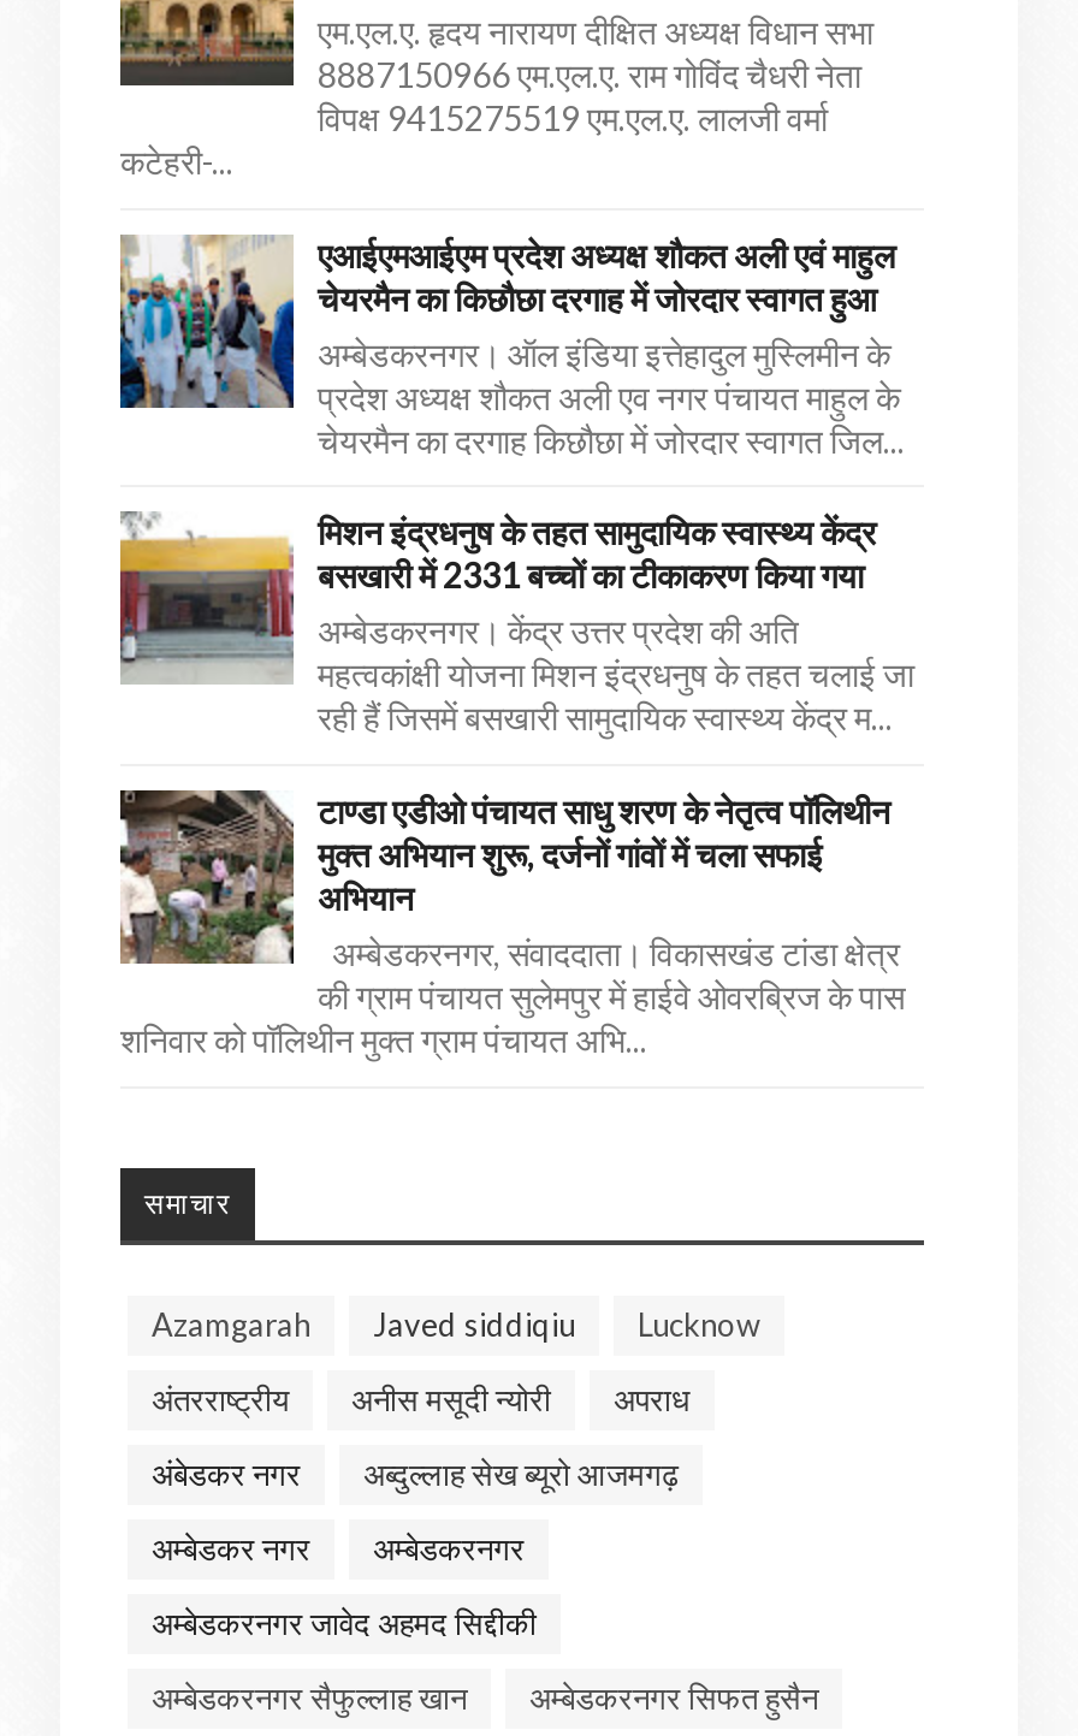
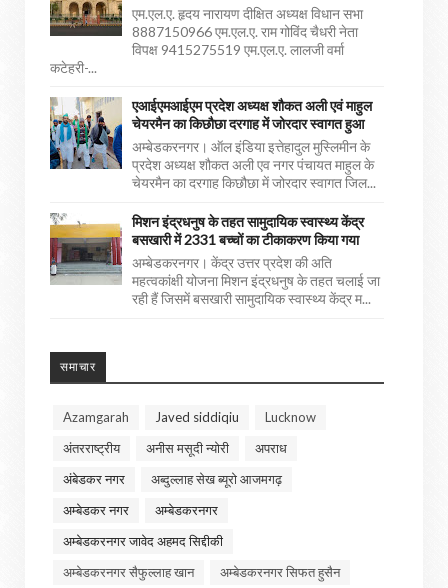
[118,787,905,1059] [image] | टाण्डा एडीओ पंचायत साधु शरण के नेतृत्व पॉलिथीन | मुक्त अभियान शुरू, दर्जनों गांवों में चला सफाई | अभियान | अम्बेडकरनगर, संवाददाता। विकासखंड टांडा क्षेत्र | की ग्राम पंचायत सुलेमपुर में हाईवे ओवरब्रिज के पास | शनिवार को पॉलिथीन मुक्त ग्राम पंचायत अभि... -> none

